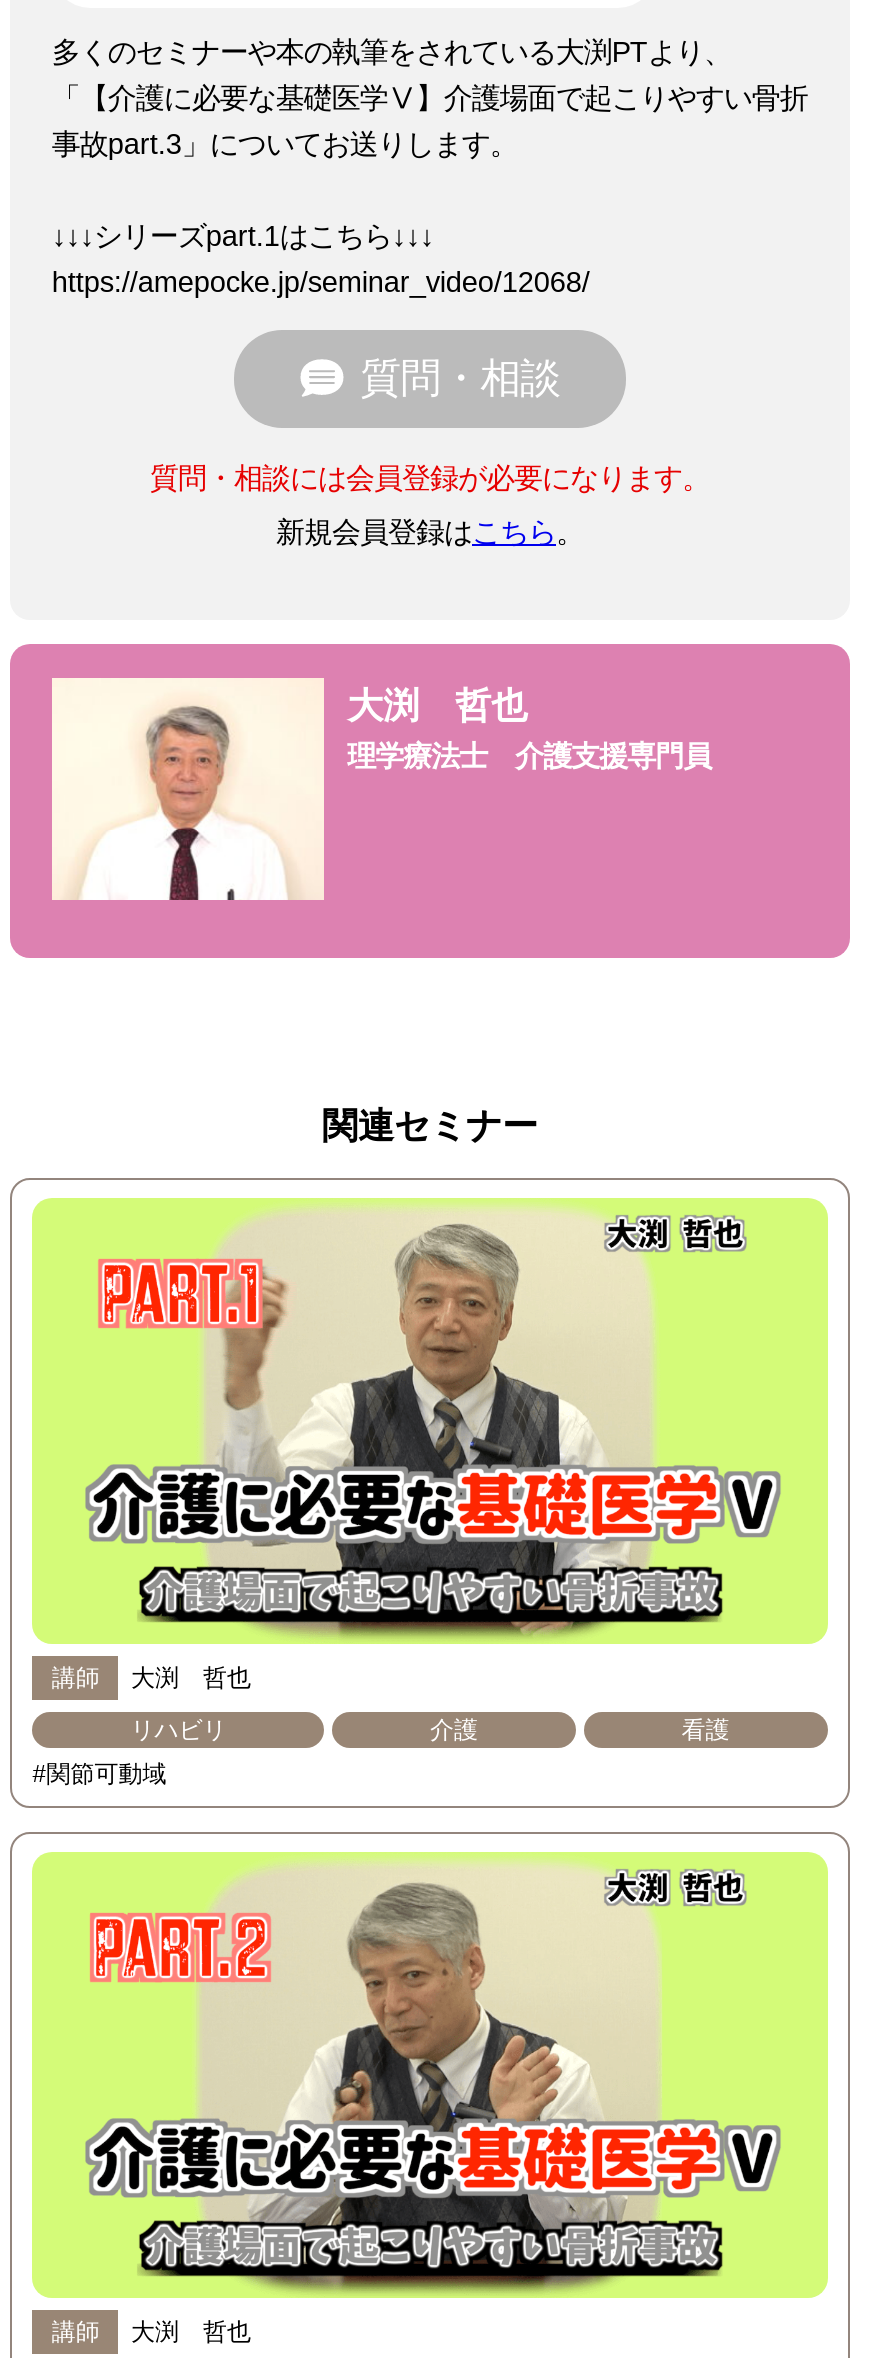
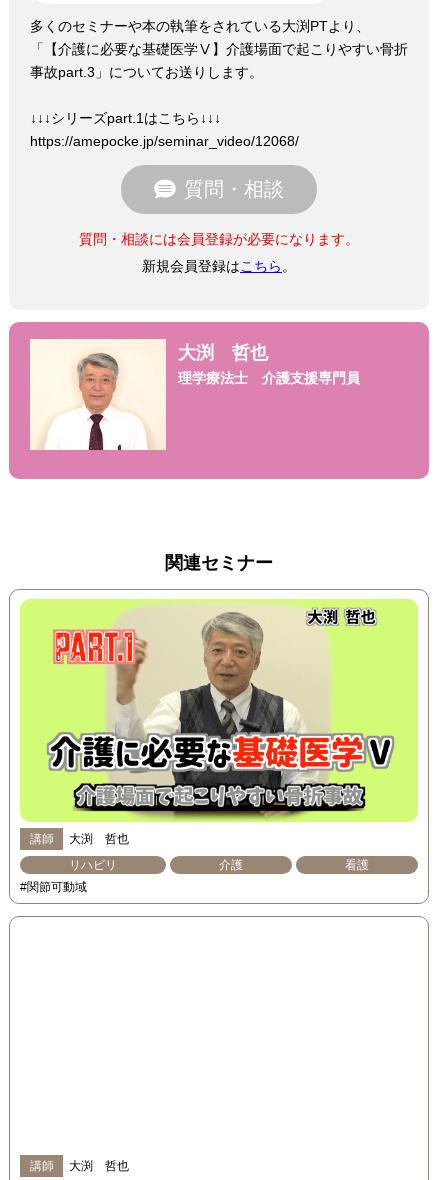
[30,1850,830,2300] [image] -> none

